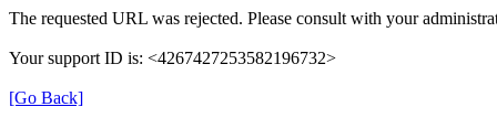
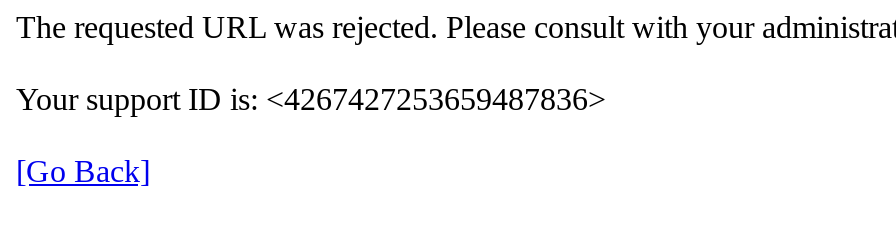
[9,49,336,67] Your support ID is: <4267427253582196732> -> [16,82,606,116] Your support ID is: <4267427253659487836>

